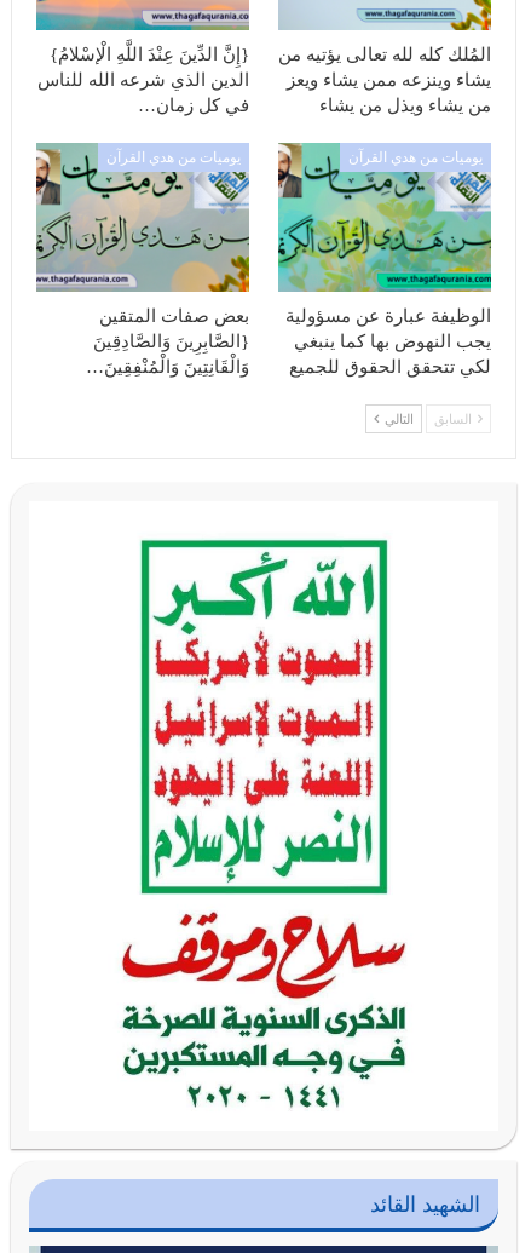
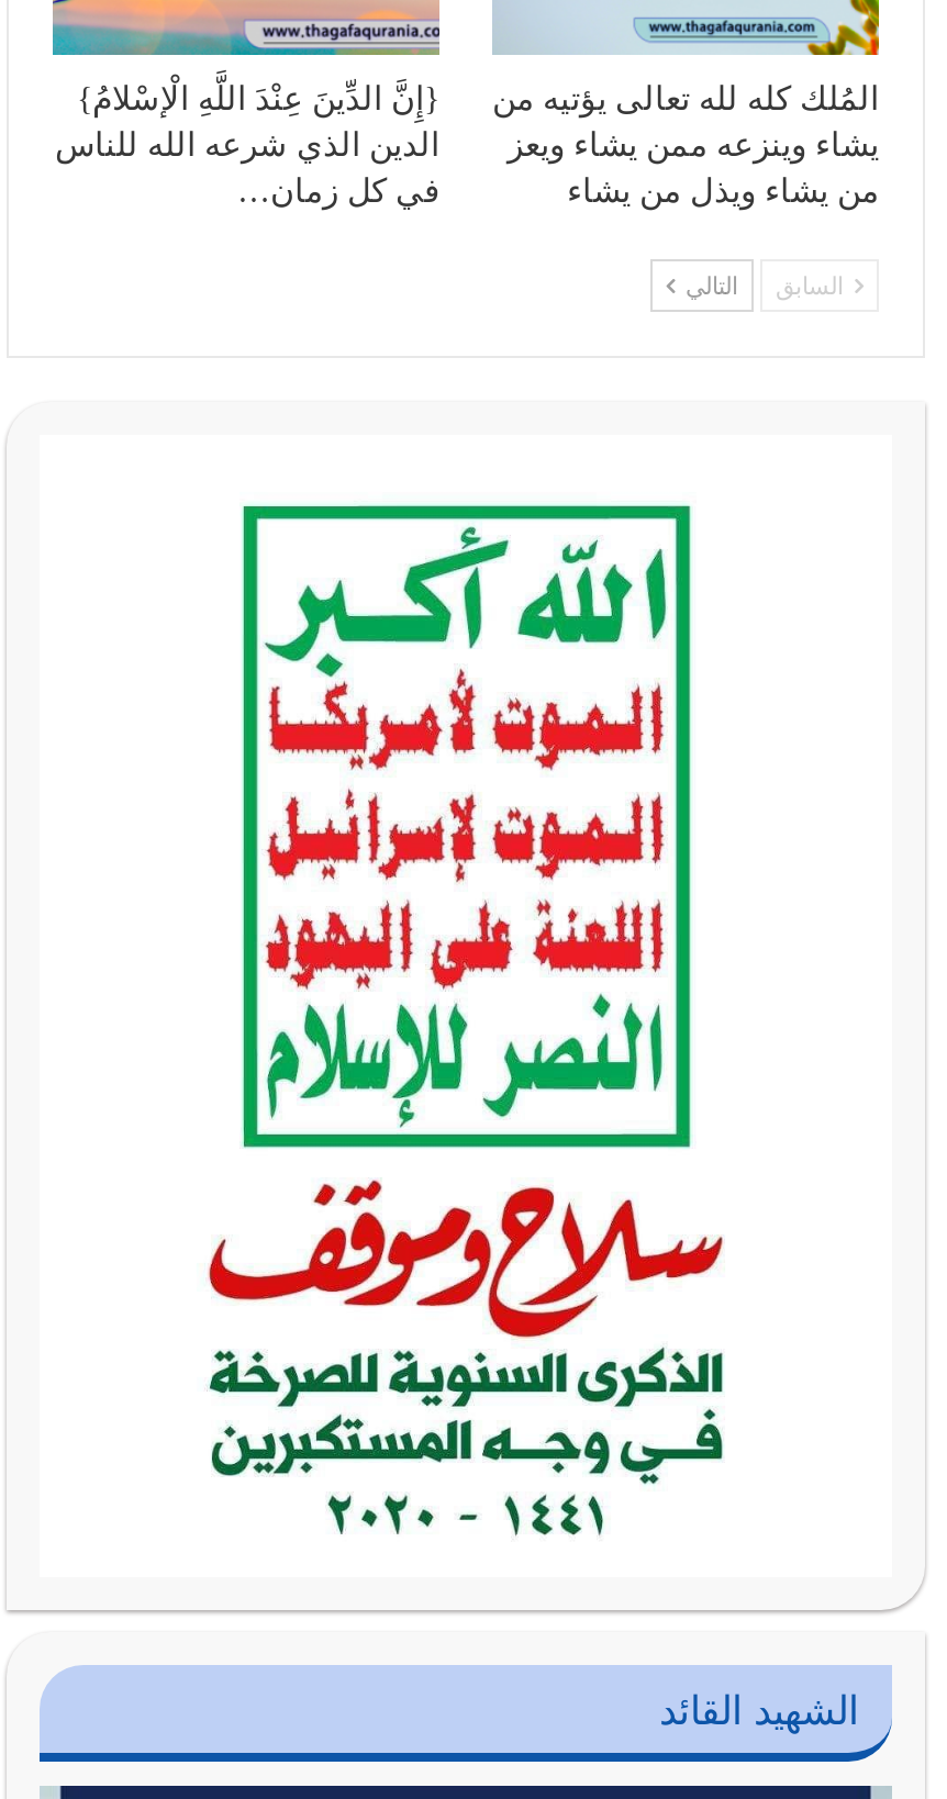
[35,142,250,293] [image] | يوميات من هدي القرآن -> none
[277,142,492,293] [image] | يوميات من هدي القرآن -> none
[86,307,249,377] بعض صفات المتقين | {الصَّابِرِينَ وَالصَّادِقِينَ | وَالْقَانِتِينَ وَالْمُنْفِقِينَ… -> none
[285,307,491,377] الوظيفة عبارة عن مسؤولية | يجب النهوض بها كما ينبغي | لكي تتحقق الحقوق للجميع -> none

